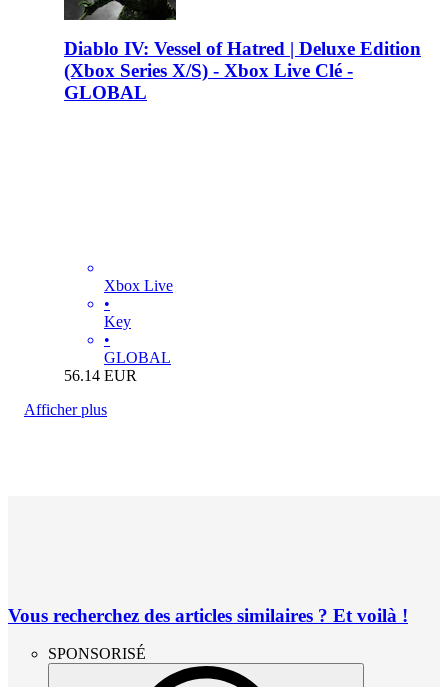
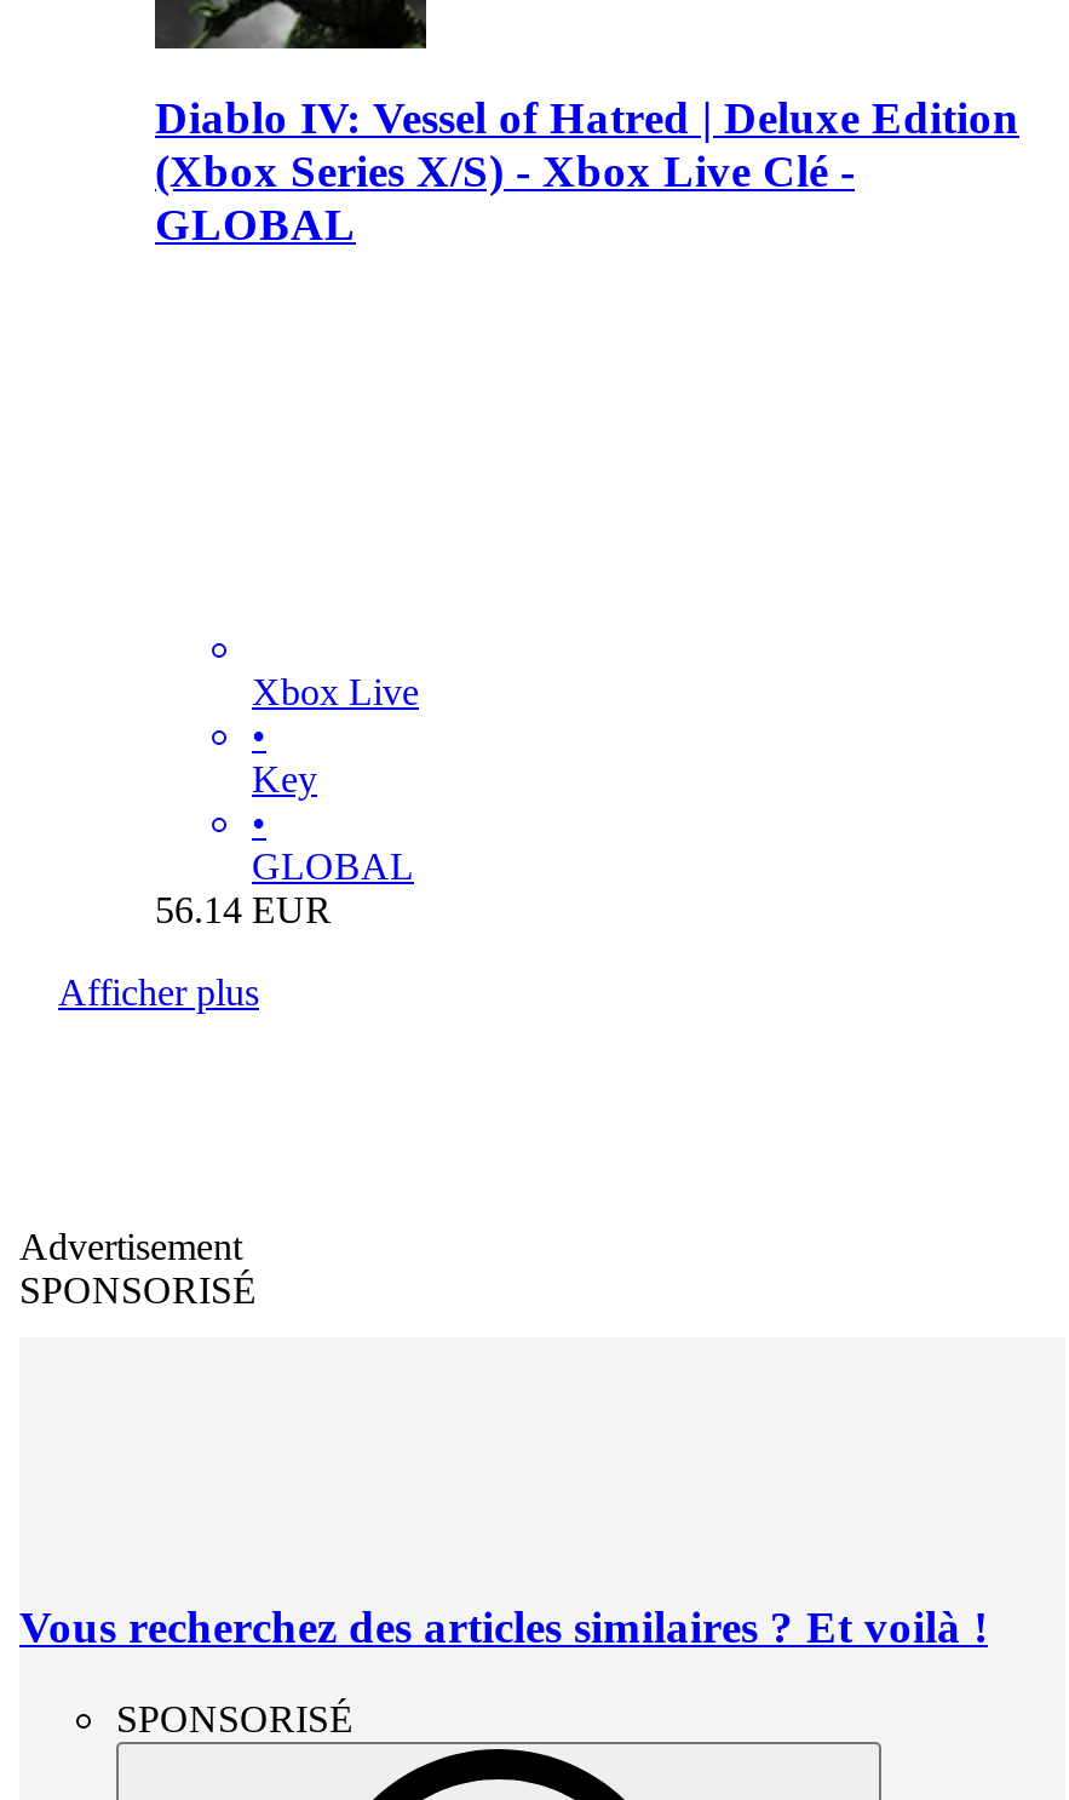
none -> [19,1226,257,1311] Advertisement | SPONSORISÉ

